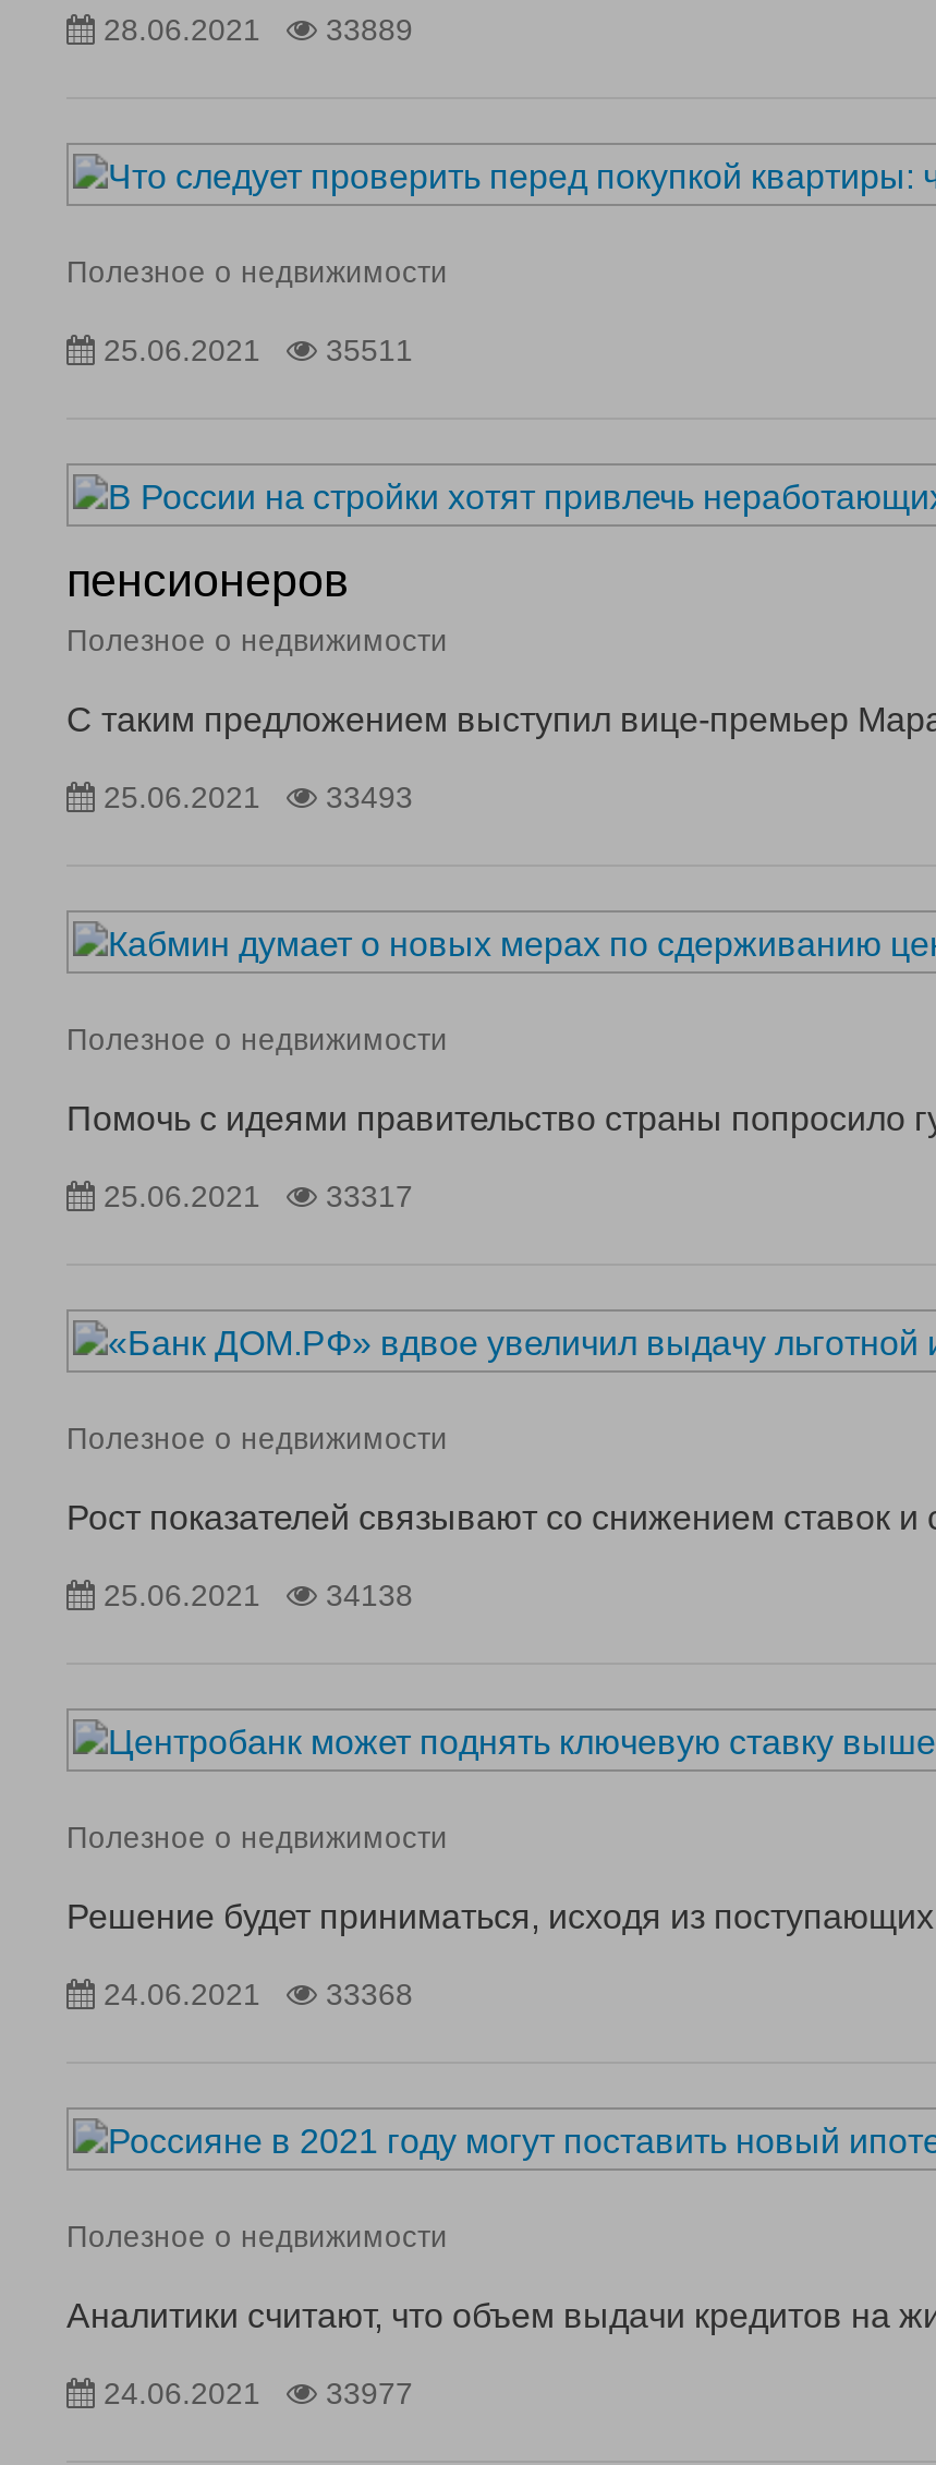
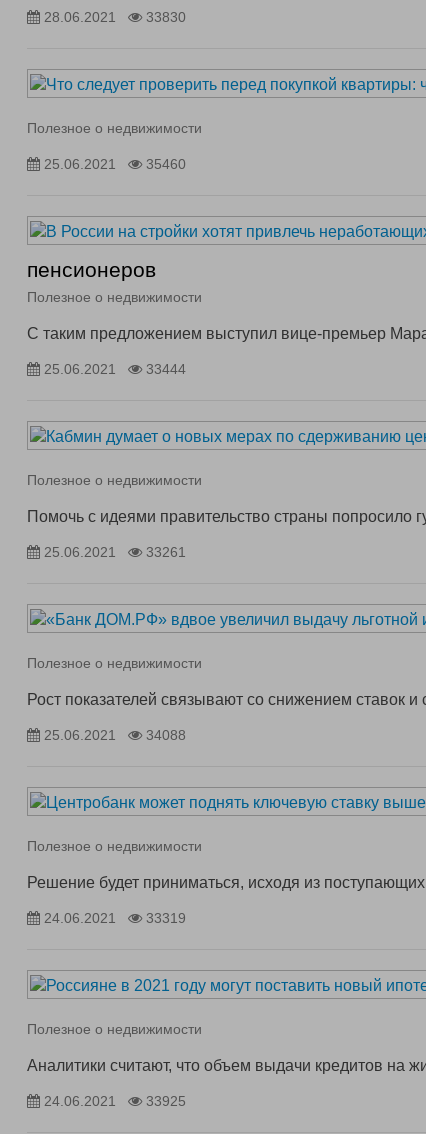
[95,13,413,48] 28.06.2021 33889 -> [40,9,186,25] 28.06.2021 33830
[95,333,413,368] 25.06.2021 35511 -> [40,156,186,172] 25.06.2021 35460
[95,780,413,815] 25.06.2021 33493 -> [40,361,186,377] 25.06.2021 33444
[95,1179,413,1214] 25.06.2021 33317 -> [40,544,186,560] 25.06.2021 33261
[95,1578,413,1613] 25.06.2021 34138 -> [40,727,186,743] 25.06.2021 34088
[95,1977,413,2012] 24.06.2021 33368 -> [40,910,186,926] 24.06.2021 33319
[95,2376,413,2411] 24.06.2021 33977 -> [40,1093,186,1109] 24.06.2021 33925

